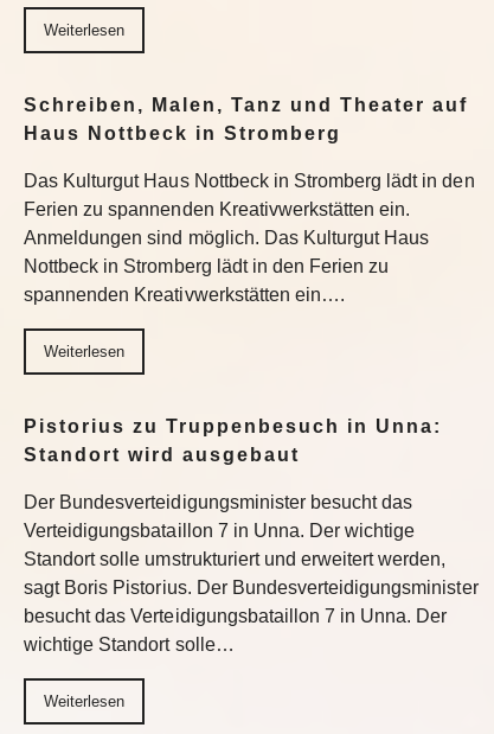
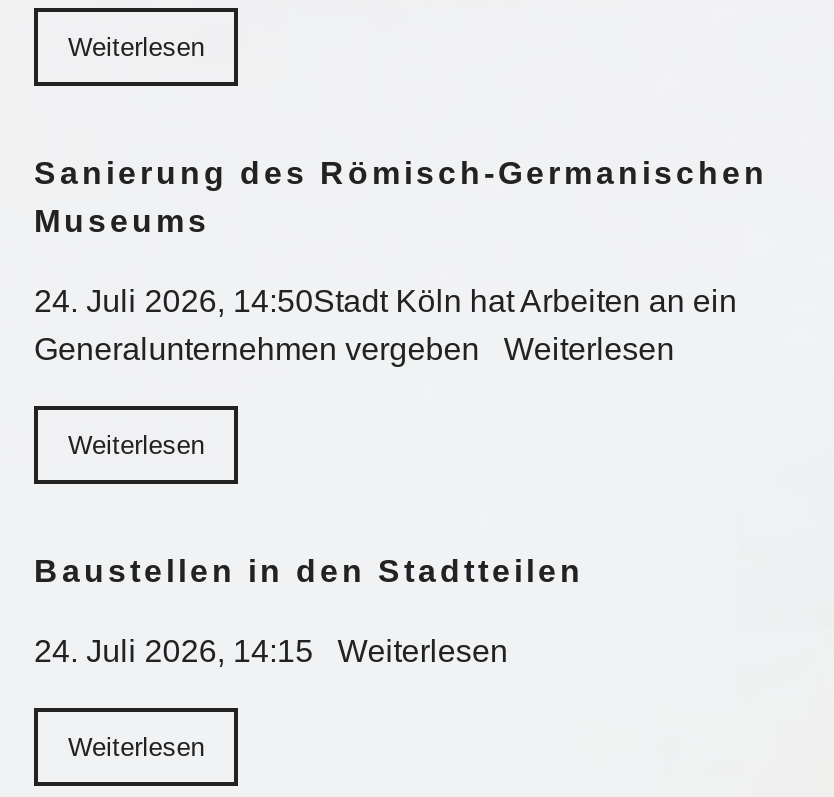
[24,95,468,143] Schreiben, Malen, Tanz und Theater auf | Haus Nottbeck in Stromberg -> [34,156,768,238] Sanierung des Römisch-Germanischen | Museums
[24,171,475,305] Das Kulturgut Haus Nottbeck in Stromberg lädt in den | Ferien zu spannenden Kreativwerkstätten ein. | Anmeldungen sind möglich. Das Kulturgut Haus | Nottbeck in Stromberg lädt in den Ferien zu | spannenden Kreativwerkstätten ein…. -> [34,284,737,366] 24. Juli 2026, 14:50Stadt Köln hat Arbeiten an ein | Generalunternehmen vergeben Weiterlesen
[24,416,442,465] Pistorius zu Truppenbesuch in Unna: | Standort wird ausgebaut -> [34,554,584,588] Baustellen in den Stadtteilen
[24,492,478,655] Der Bundesverteidigungsminister besucht das | Verteidigungsbataillon 7 in Unna. Der wichtige | Standort solle umstrukturiert und erweitert werden, | sagt Boris Pistorius. Der Bundesverteidigungsminister | besucht das Verteidigungsbataillon 7 in Unna. Der | wichtige Standort solle… -> [34,634,508,668] 24. Juli 2026, 14:15 Weiterlesen

